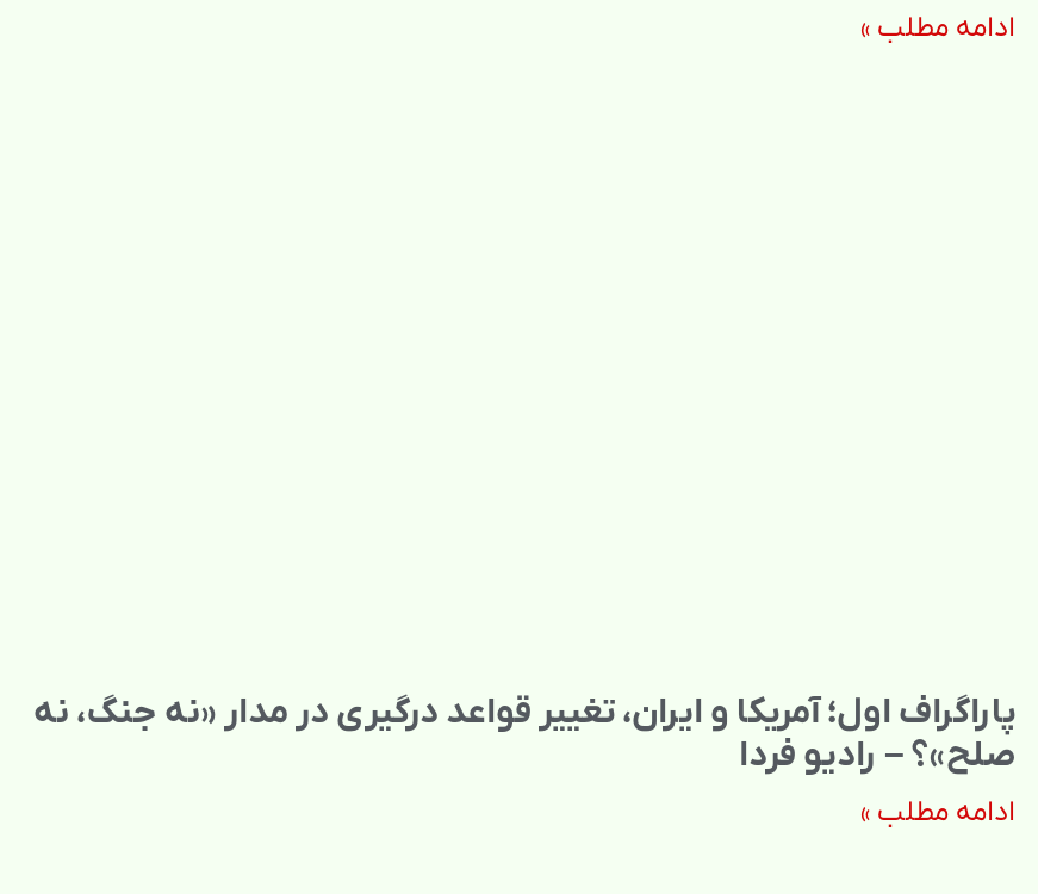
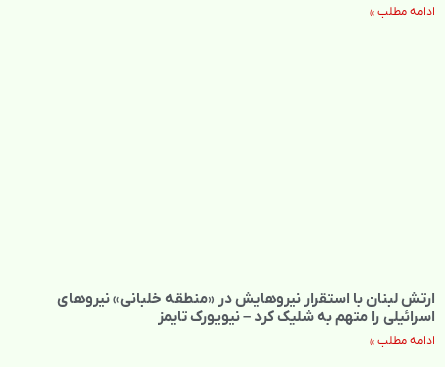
[33,690,1015,780] پاراگراف اول؛ آمریکا و ایران، تغییر قواعد درگیری در مدار «نه جنگ، نه | صلح»؟ – رادیو فردا -> [57,289,435,327] ارتش لبنان با استقرار نیروهایش در «منطقه خلبانی» نیروهای | اسرائیلی را متهم به شلیک کرد – نیویورک تایمز

